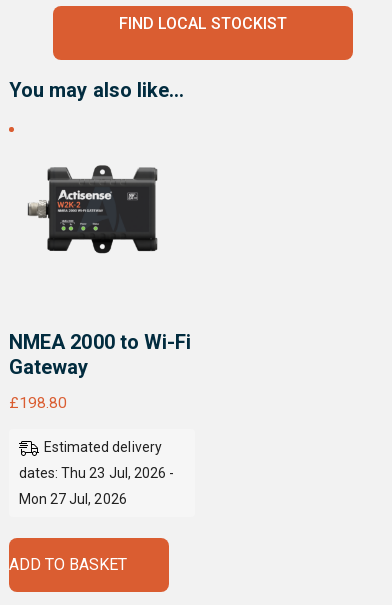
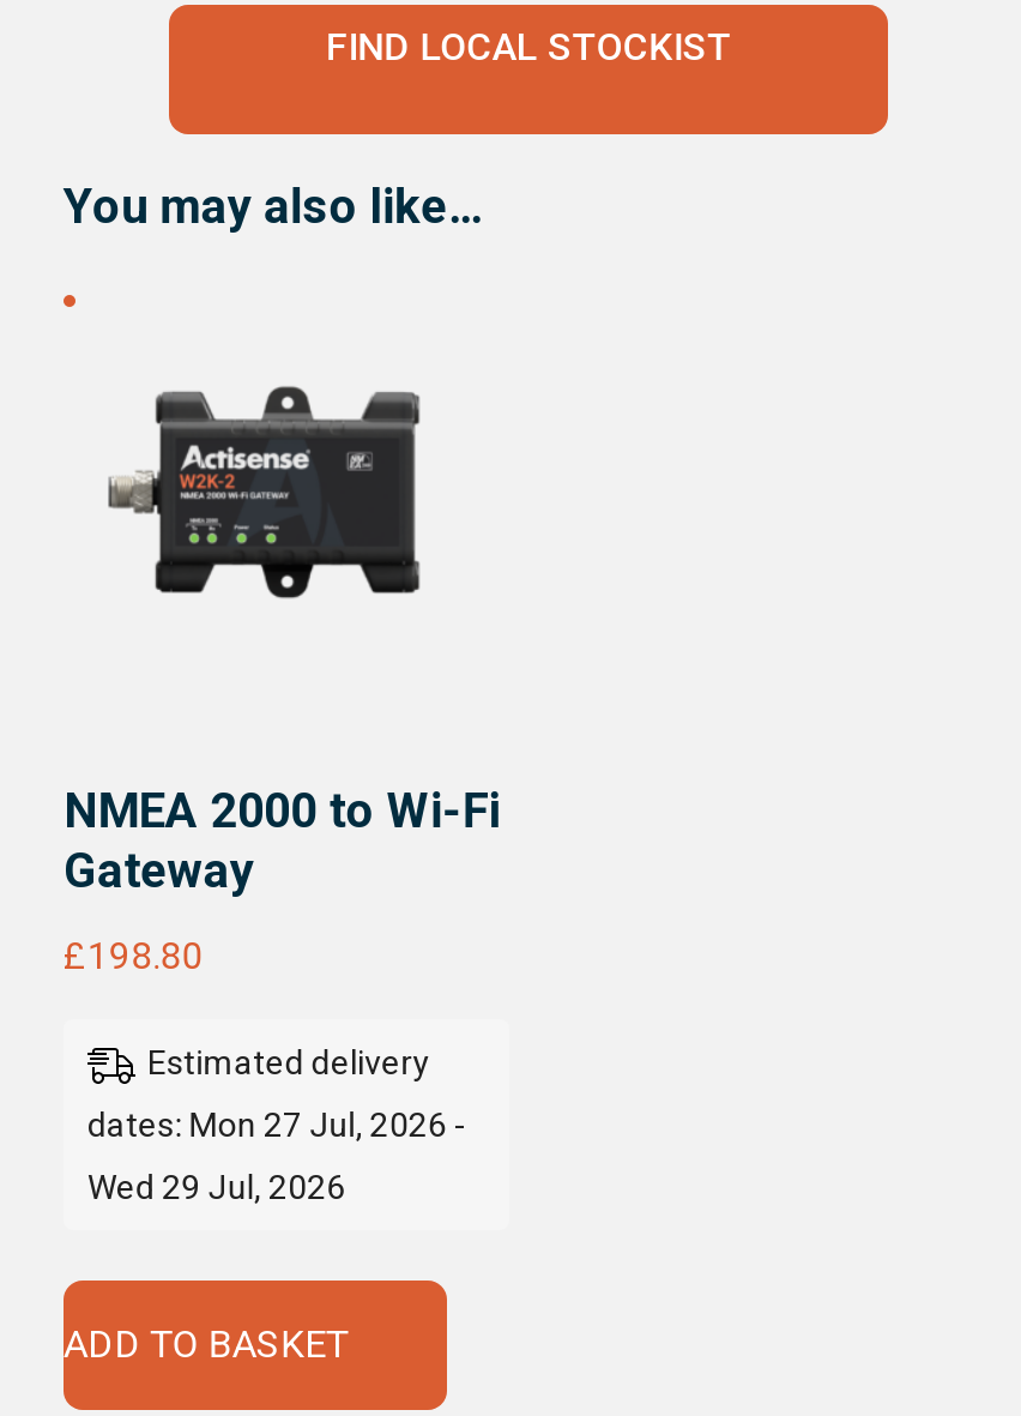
[19,465,174,481] dates: Thu 23 Jul, 2026 - -> [87,1105,466,1144] dates: Mon 27 Jul, 2026 -
[19,491,127,507] Mon 27 Jul, 2026 -> [87,1168,346,1206] Wed 29 Jul, 2026

